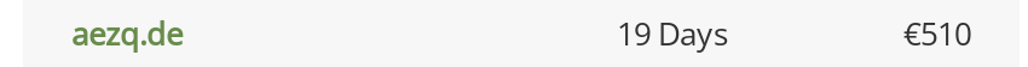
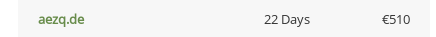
[617,12,728,55] 19 Days -> [263,10,309,28] 22 Days

